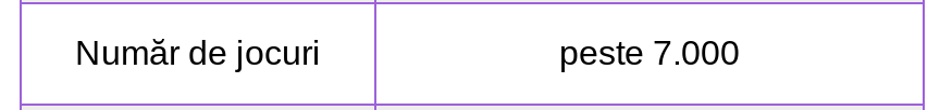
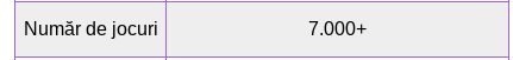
[559,35,740,72] peste 7.000 -> [308,19,367,39] 7.000+

